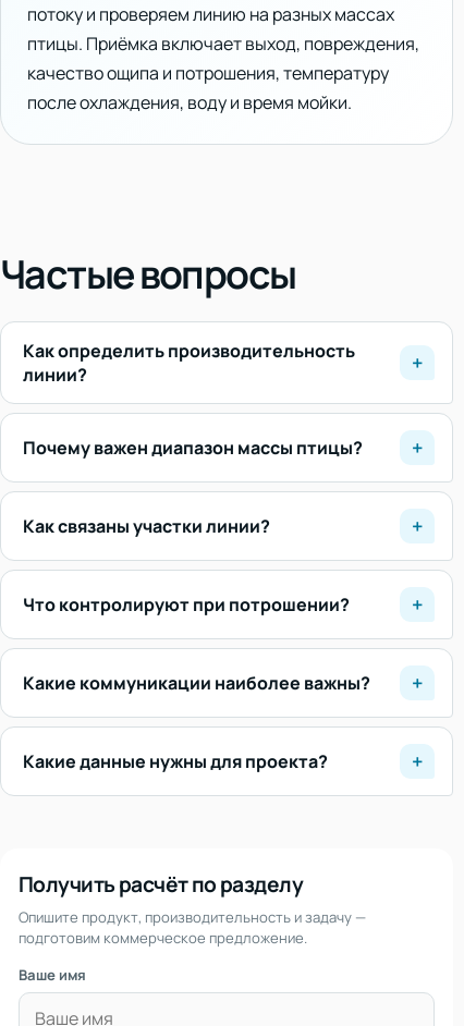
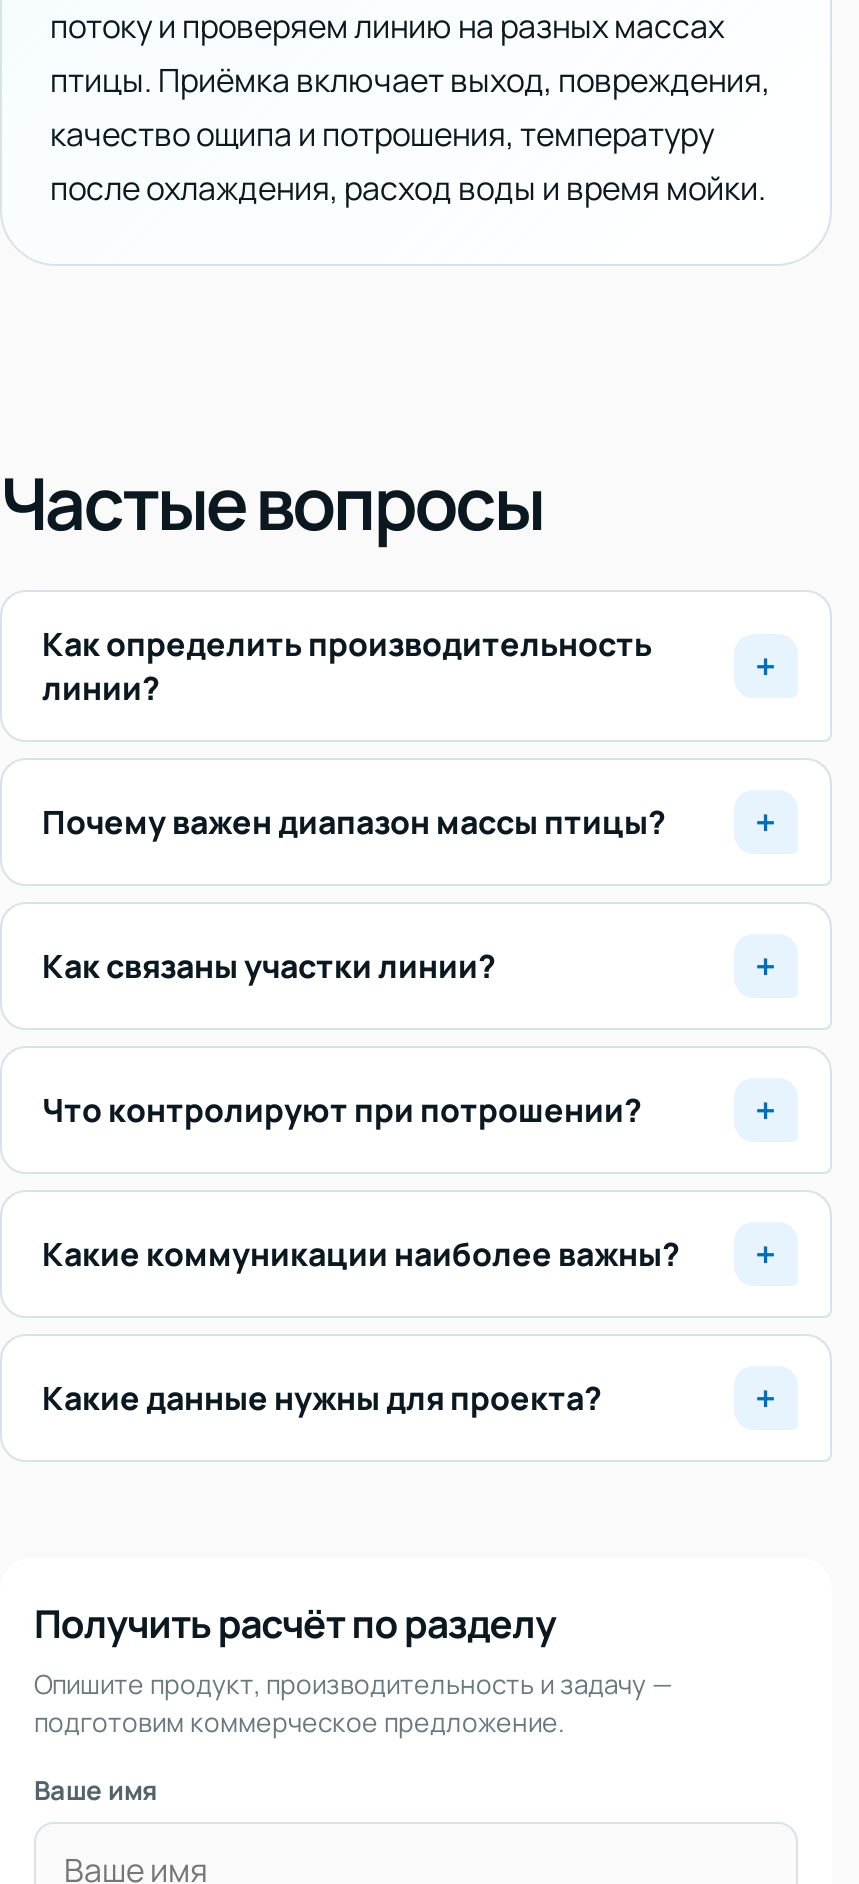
[27,91,352,115] после охлаждения, воду и время мойки. -> [50,167,766,211] после охлаждения, расход воды и время мойки.

